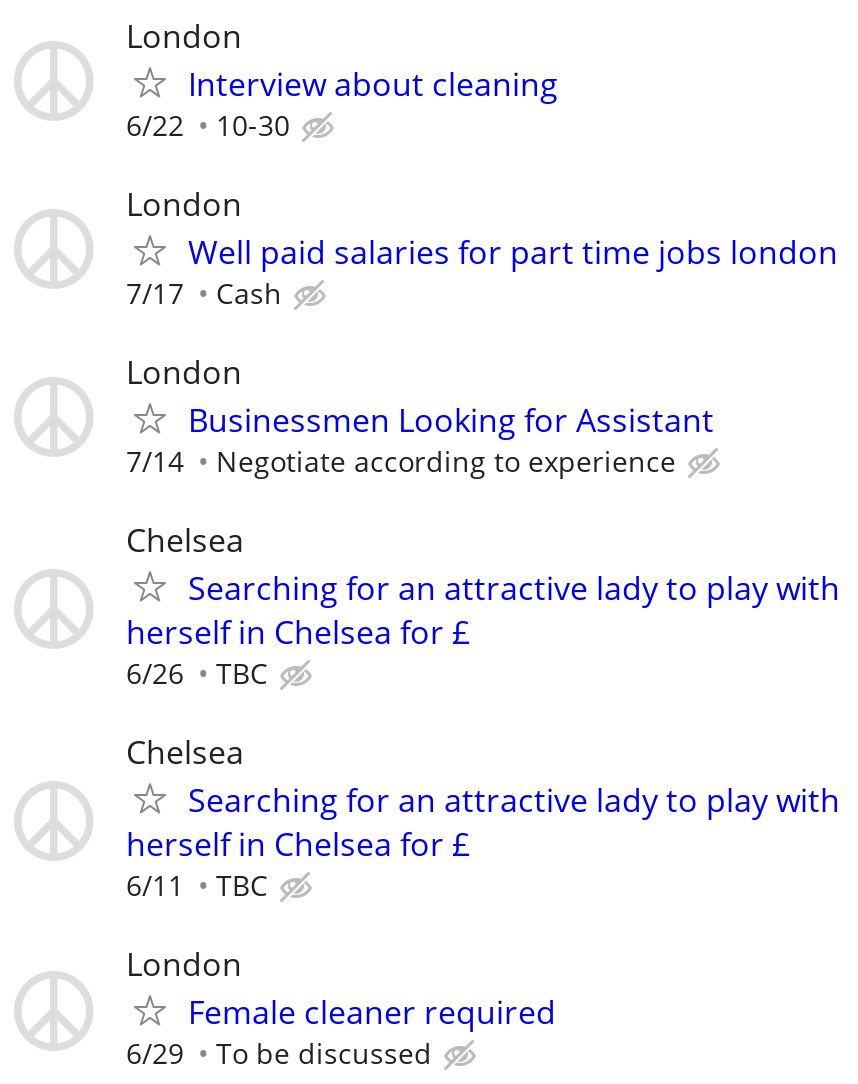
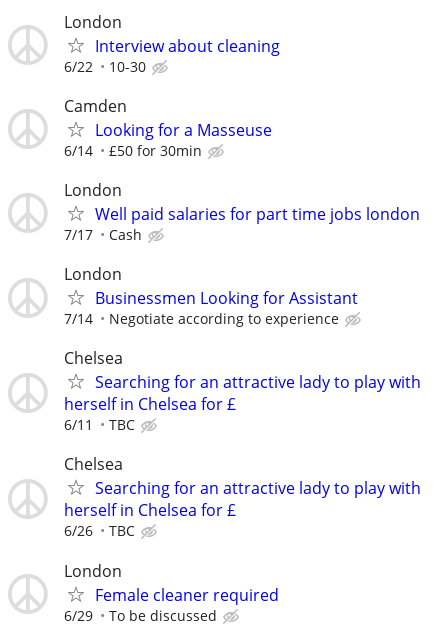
none -> [64,95,272,160] Camden | Looking for a Masseuse | 6/14 | £50 for 30min
[126,654,268,692] 6/26 TBC -> [64,415,135,434] 6/11 TBC
[126,866,268,904] 6/11 TBC -> [64,521,135,540] 6/26 TBC

